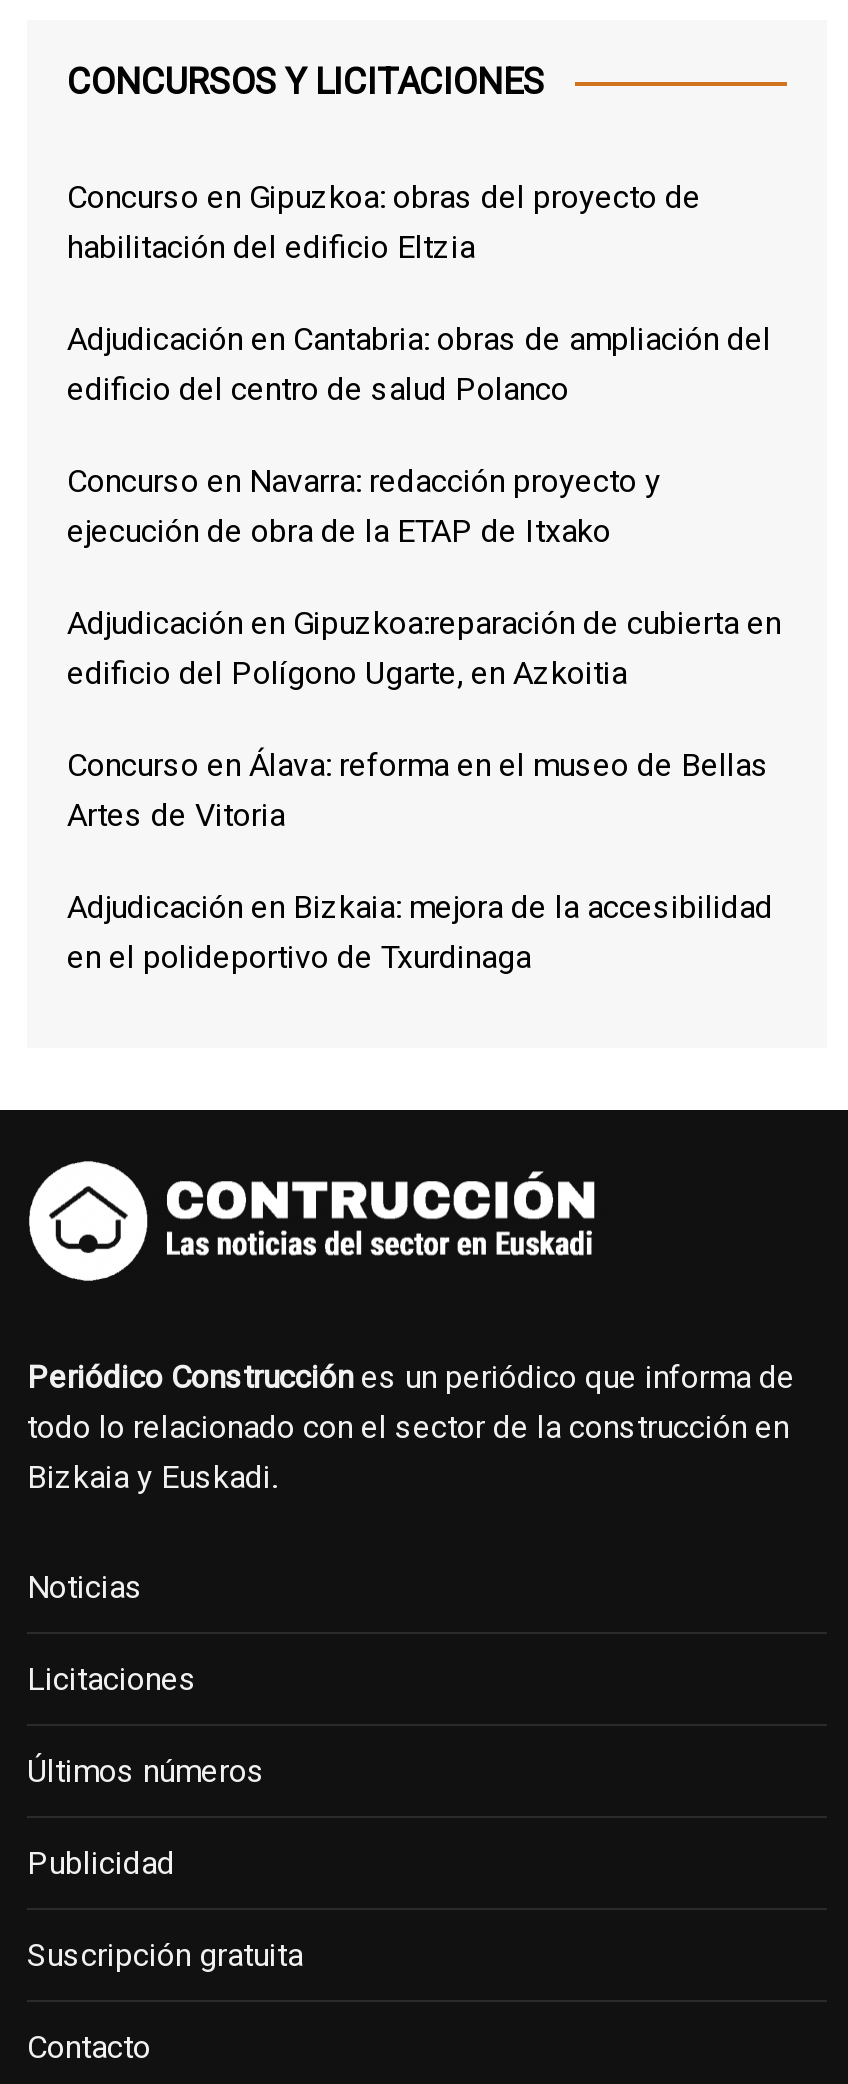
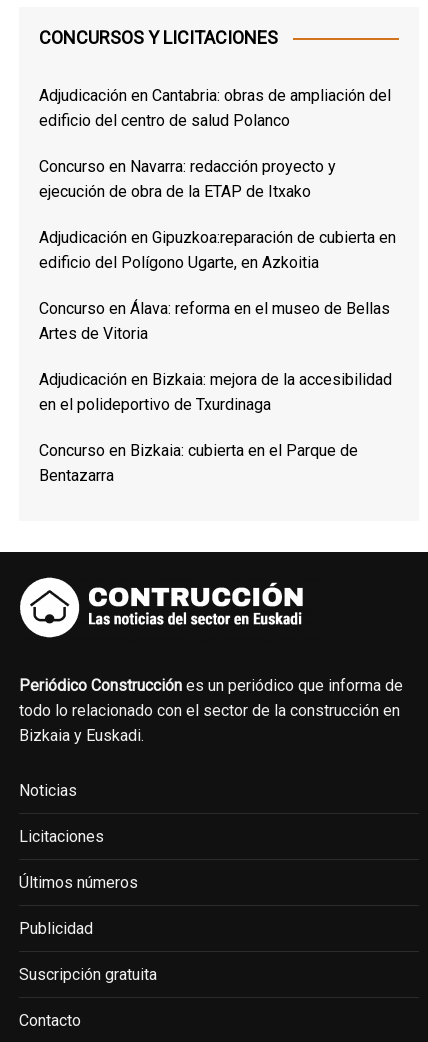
[67,179,701,267] Concurso en Gipuzkoa: obras del proyecto de | habilitación del edificio Eltzia -> none
moved [67,321,781,977] -> [39,86,396,414]: Adjudicación en Cantabria: obras de ampliación del | edificio del centro de salud Polanco | Concurso en Navarra: redacción proyecto y | ... | Adjudicación en Bizkaia: mejora de la accesibilidad | en el polideportivo de Txurdinaga
none -> [39,441,358,485] Concurso en Bizkaia: cubierta en el Parque de | Bentazarra

